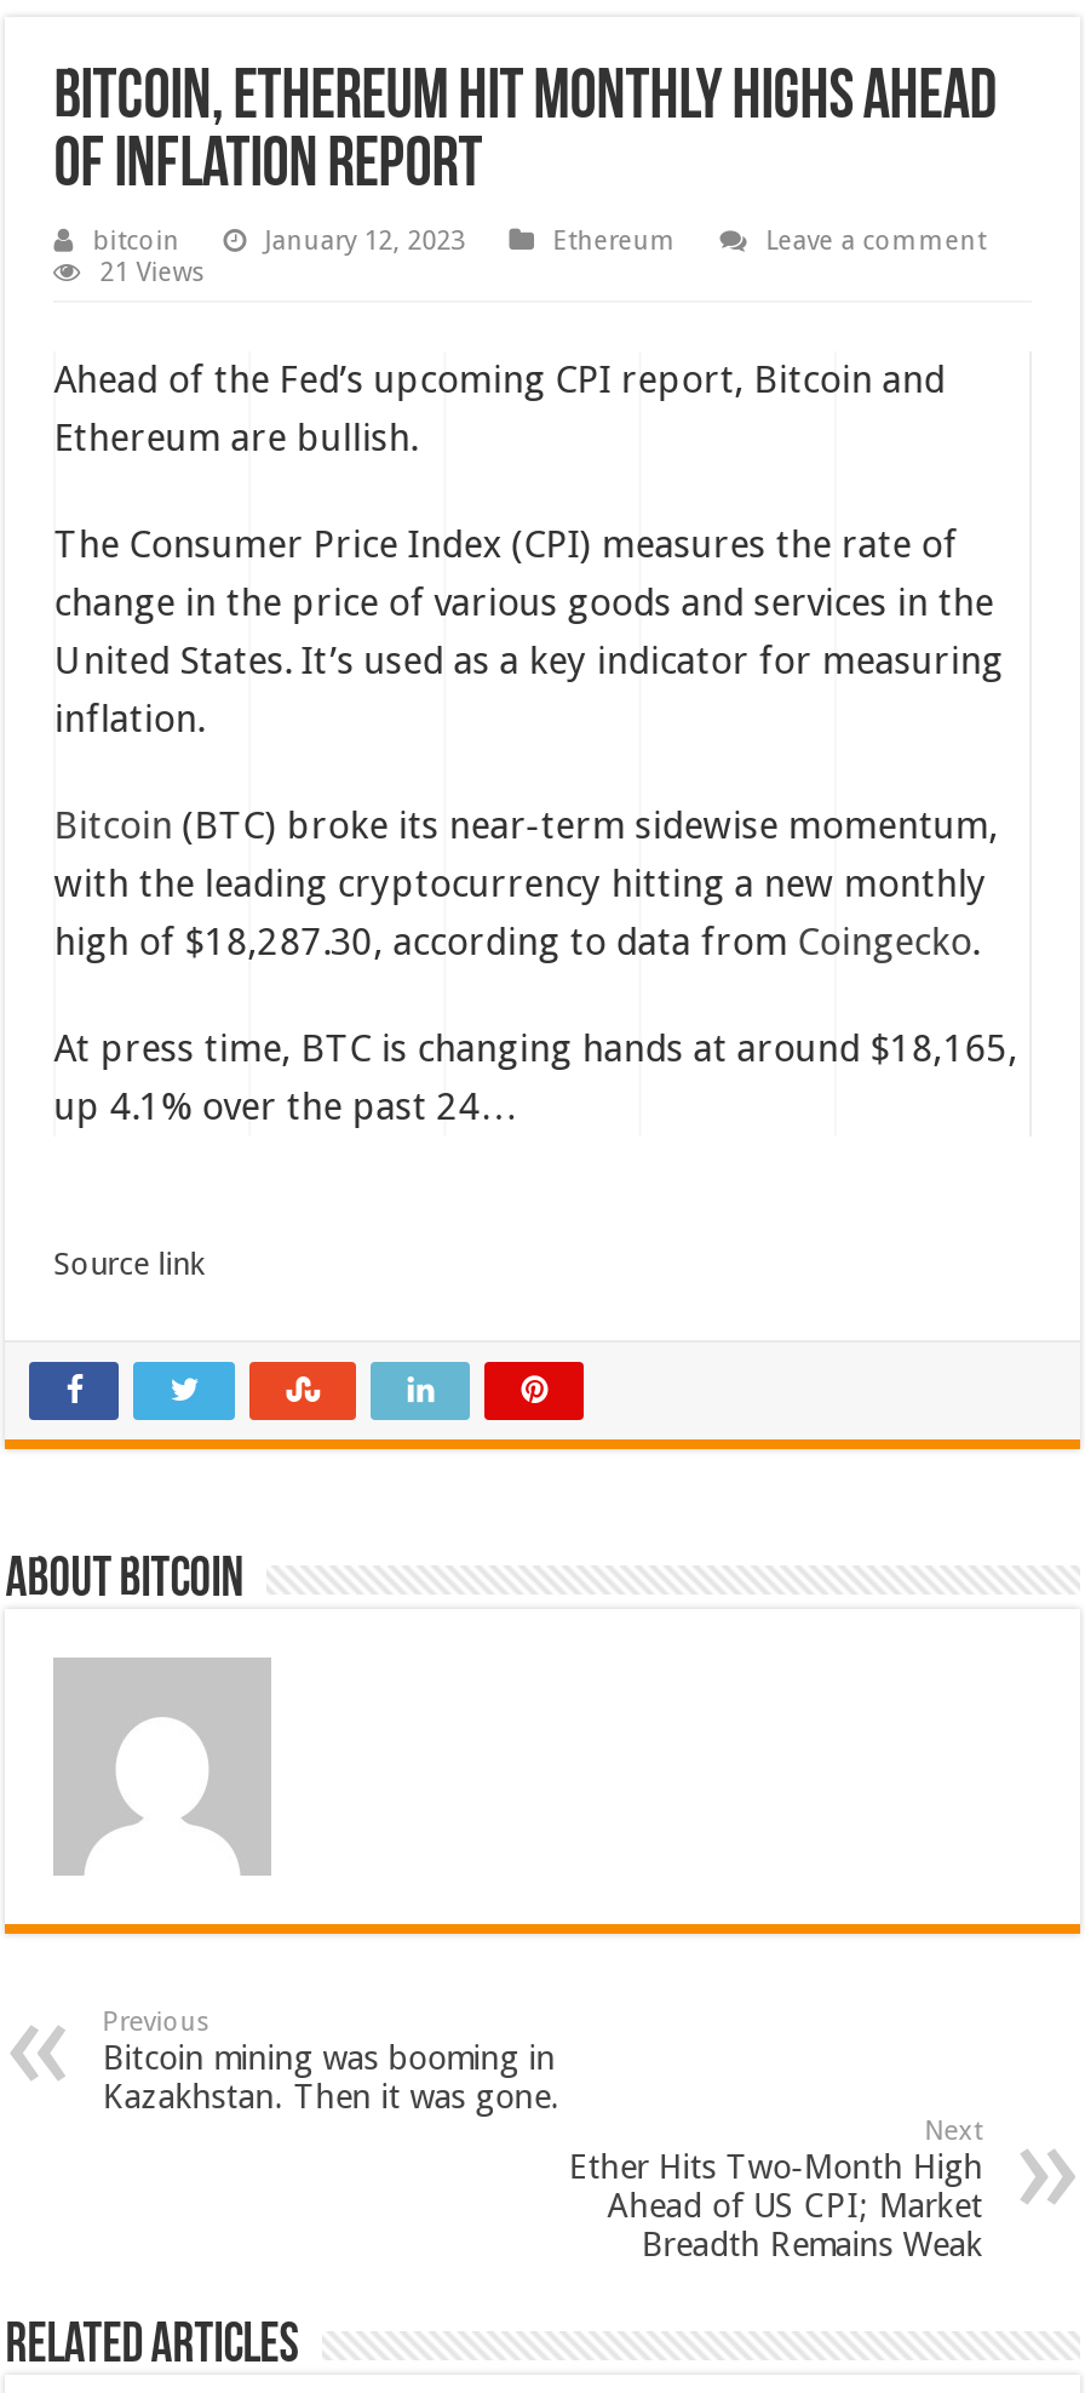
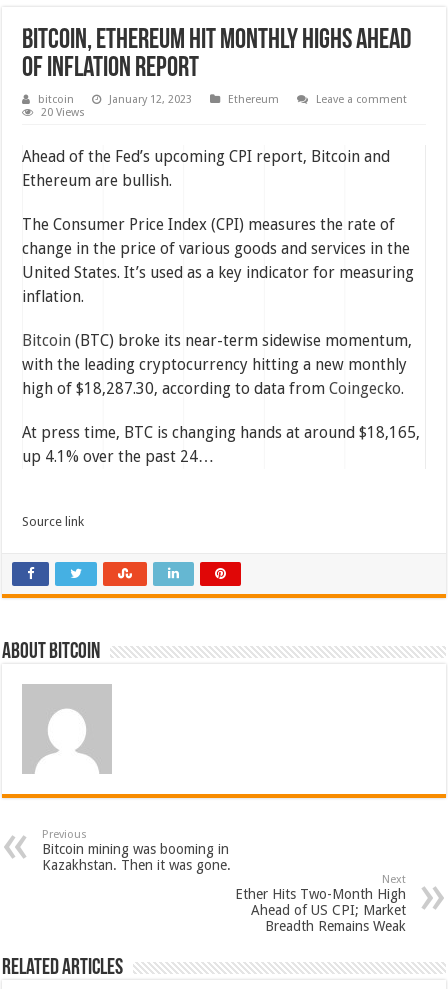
[100,257,206,288] 21 Views -> [41,106,85,119] 20 Views

